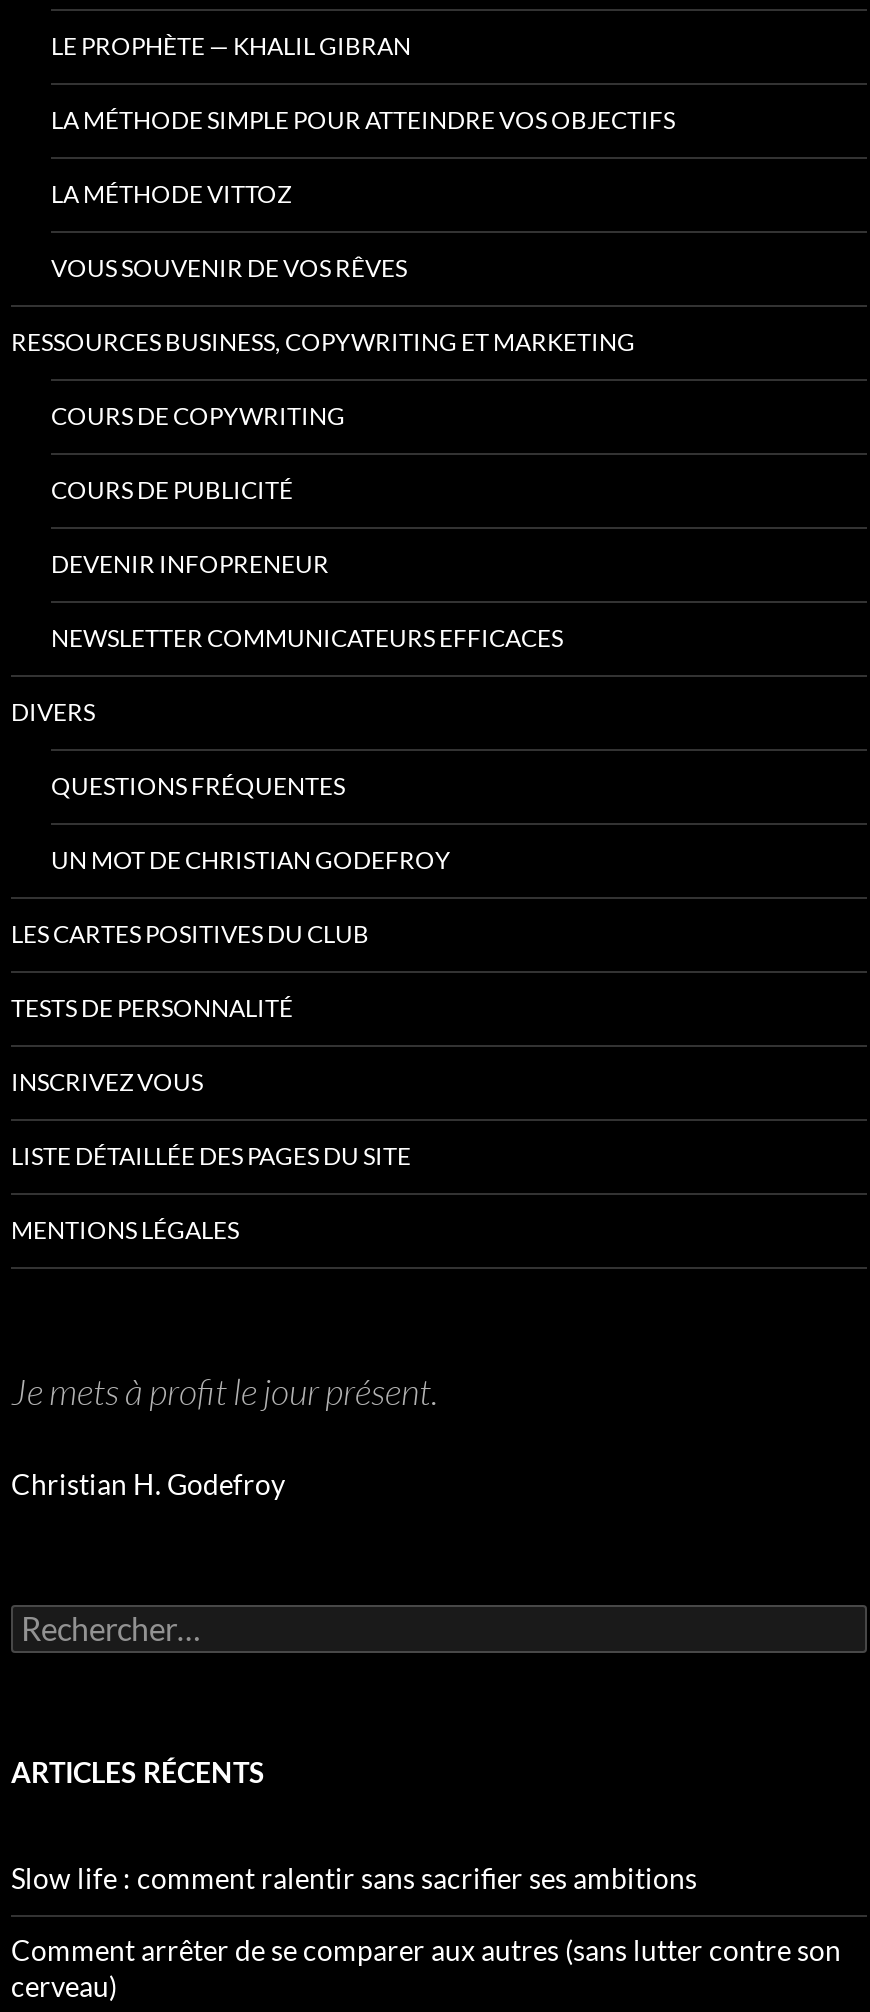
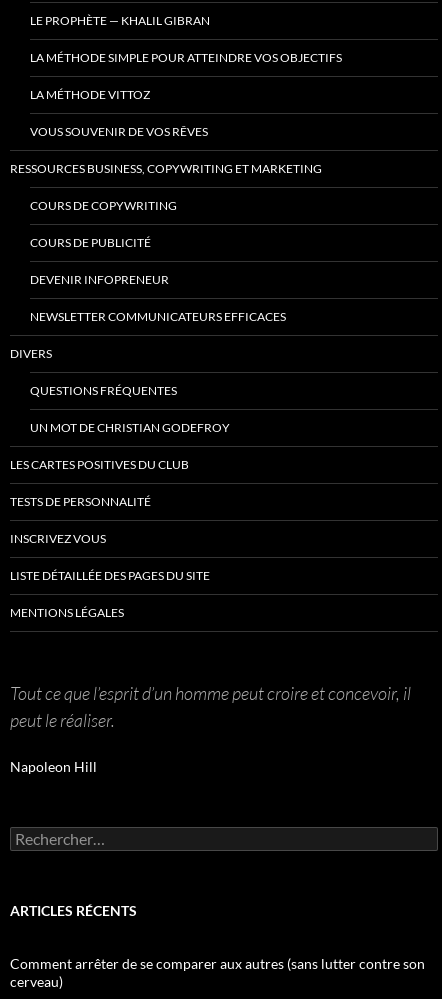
[11,1369,439,1413] Je mets à profit le jour présent. -> [10,682,411,731] Tout ce que l’esprit d’un homme peut croire et concevoir, il | peut le réaliser.
[11,1467,285,1501] Christian H. Godefroy -> [10,758,97,775] Napoleon Hill
moved [9,1603,265,1789] -> [9,826,137,919]: Rechercher : | ARTICLES RÉCENTS
[11,1861,697,1895] Slow life : comment ralentir sans sacrifier ses ambitions -> none

